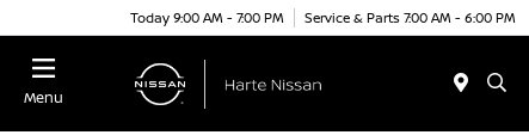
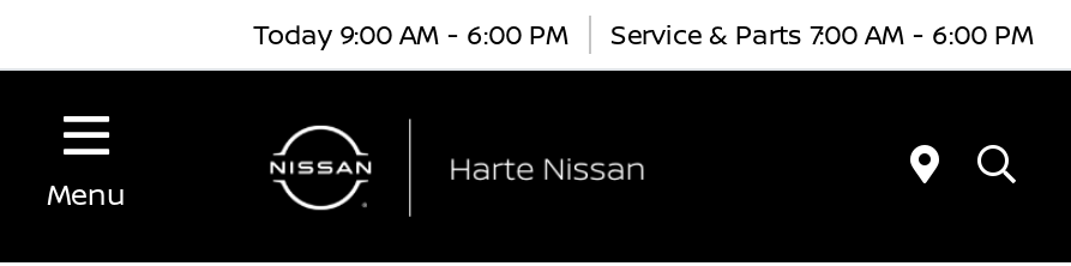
[130,8,516,26] Today 9:00 AM - 7:00 PM Service & Parts 7:00 AM - 6:00 PM -> [253,14,1035,50] Today 9:00 AM - 6:00 PM Service & Parts 7:00 AM - 6:00 PM

